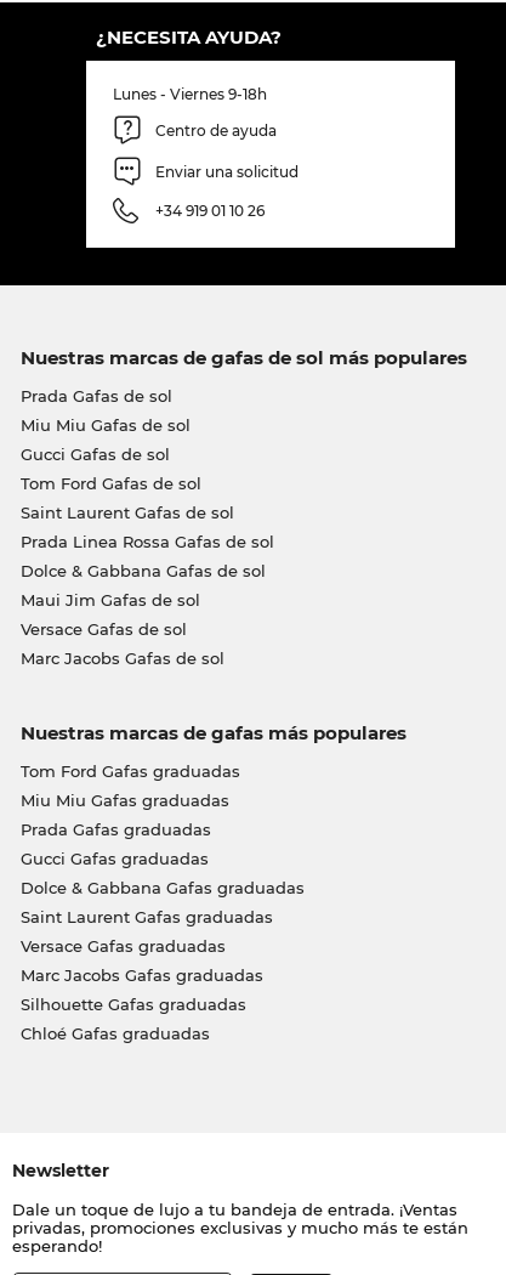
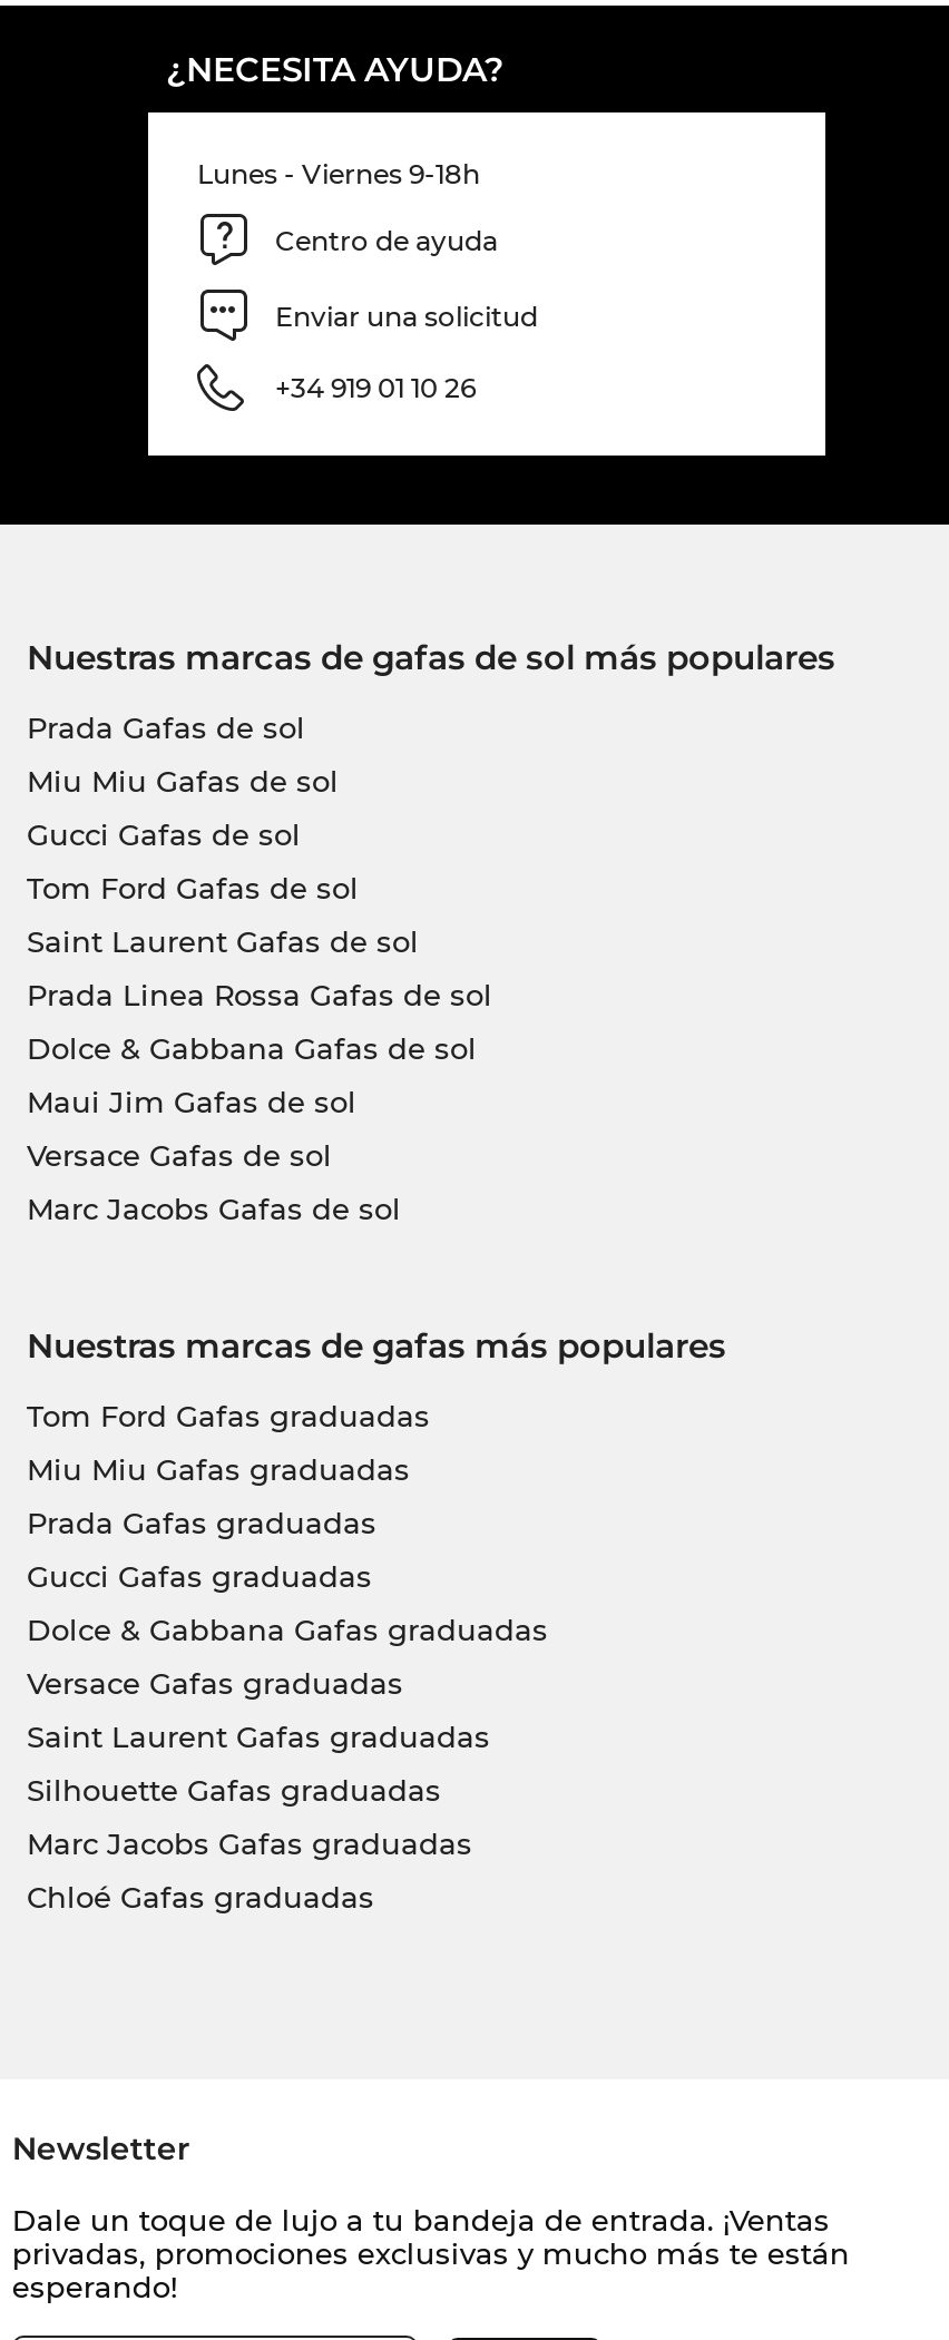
moved [20,907,272,927] -> [27,1719,490,1755]: Saint Laurent Gafas graduadas
moved [20,936,225,956] -> [27,1666,403,1701]: Versace Gafas graduadas
moved [20,966,263,985] -> [27,1826,472,1862]: Marc Jacobs Gafas graduadas
moved [20,995,246,1014] -> [27,1772,441,1808]: Silhouette Gafas graduadas

